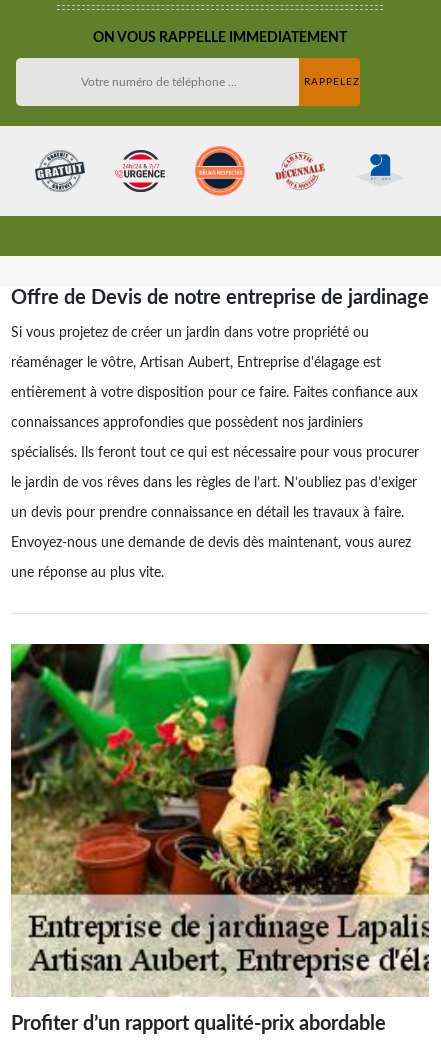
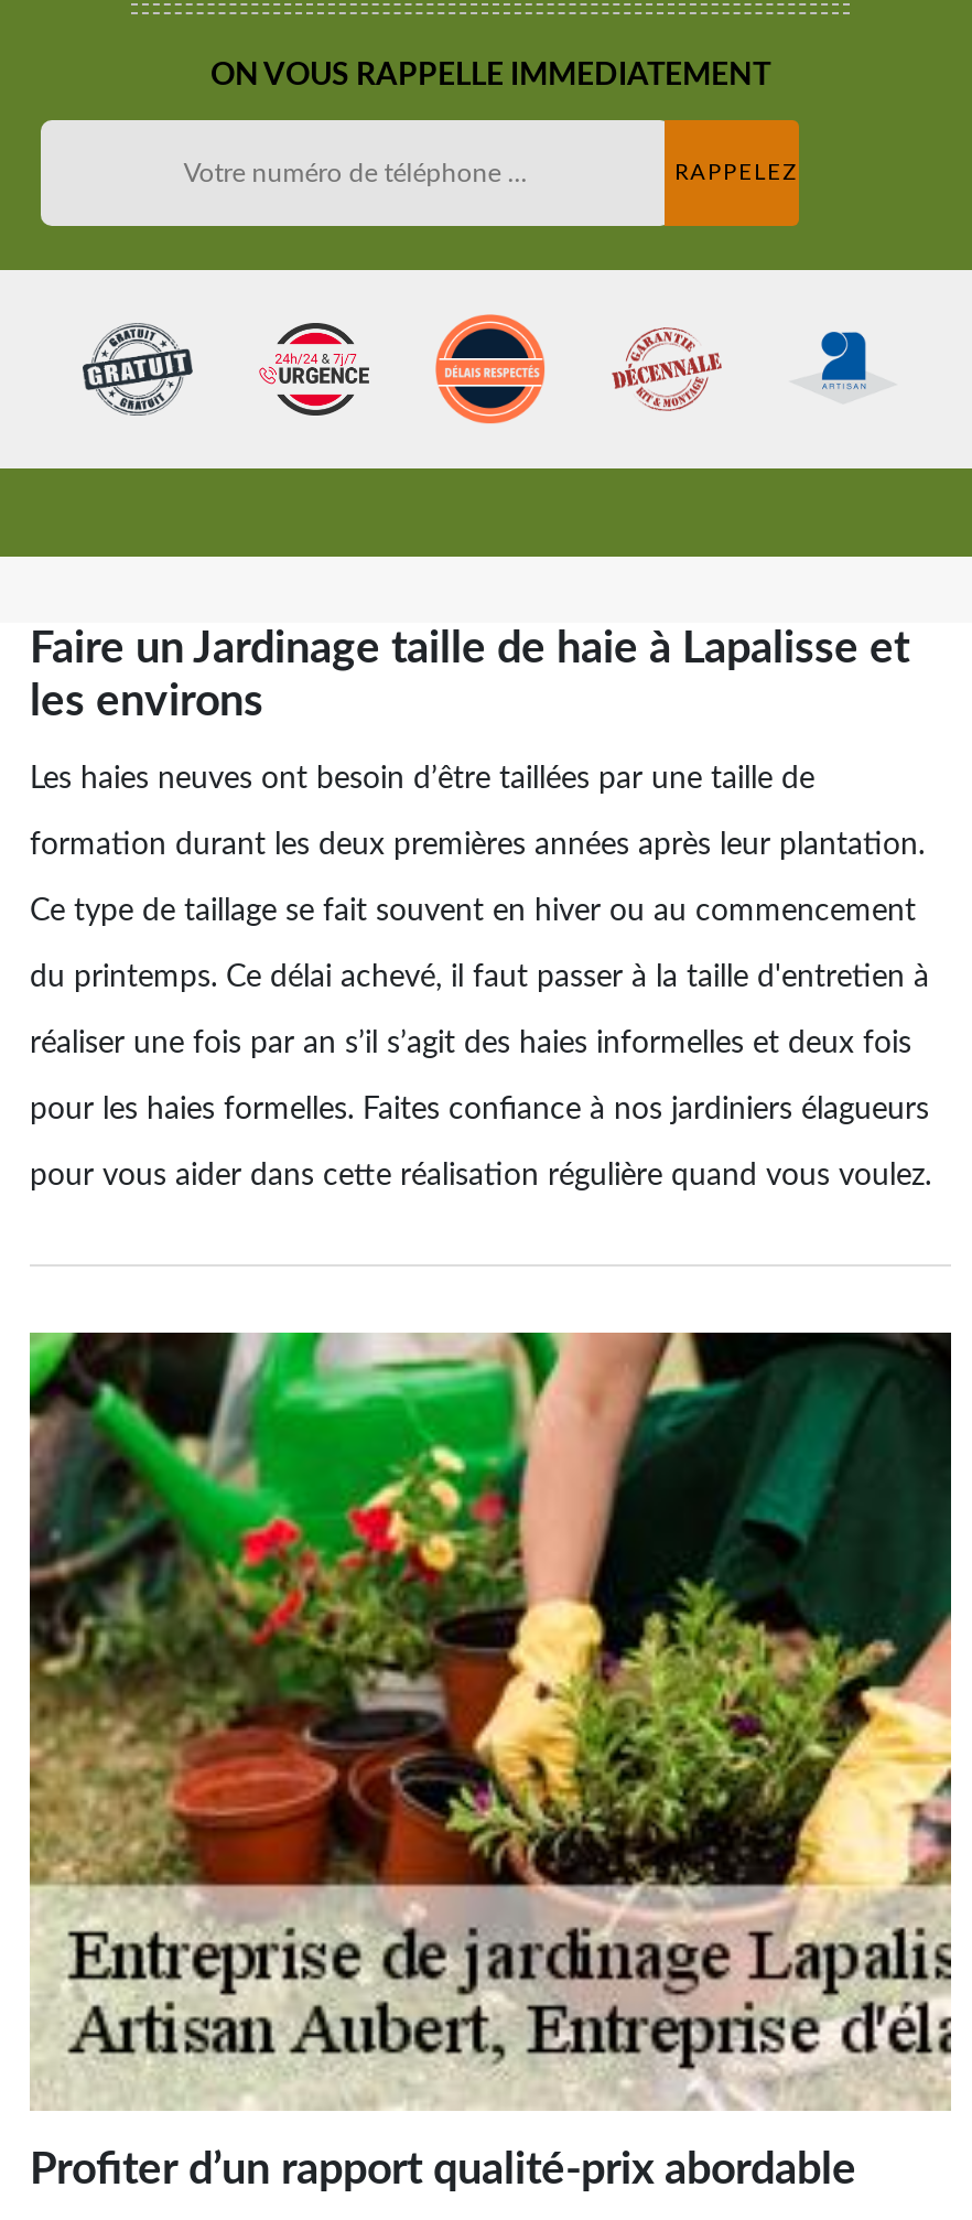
[11,288,429,580] Offre de Devis de notre entreprise de jardinage | Si vous projetez de créer un jardin dans votre propriété ou | réaménager le vôtre, Artisan Aubert, Entreprise d'élagage est | entièrement à votre disposition pour ce faire. Faites confiance aux | connaissances approfondies que possèdent nos jardiniers | spécialisés. Ils feront tout ce qui est nécessaire pour vous procurer | le jardin de vos rêves dans les règles de l’art. N’oubliez pas d’exiger | un devis pour prendre connaissance en détail les travaux à faire. | Envoyez-nous une demande de devis dès maintenant, vous aurez | une réponse au plus vite. -> [30,627,931,1191] Faire un Jardinage taille de haie à Lapalisse et | les environs | Les haies neuves ont besoin d’être taillées par une taille de | formation durant les deux premières années après leur plantation. | Ce type de taillage se fait souvent en hiver ou au commencement | du printemps. Ce délai achevé, il faut passer à la taille d'entretien à | réaliser une fois par an s’il s’agit des haies informelles et deux fois | pour les haies formelles. Faites confiance à nos jardiniers élagueurs | pour vous aider dans cette réalisation régulière quand vous voulez.

